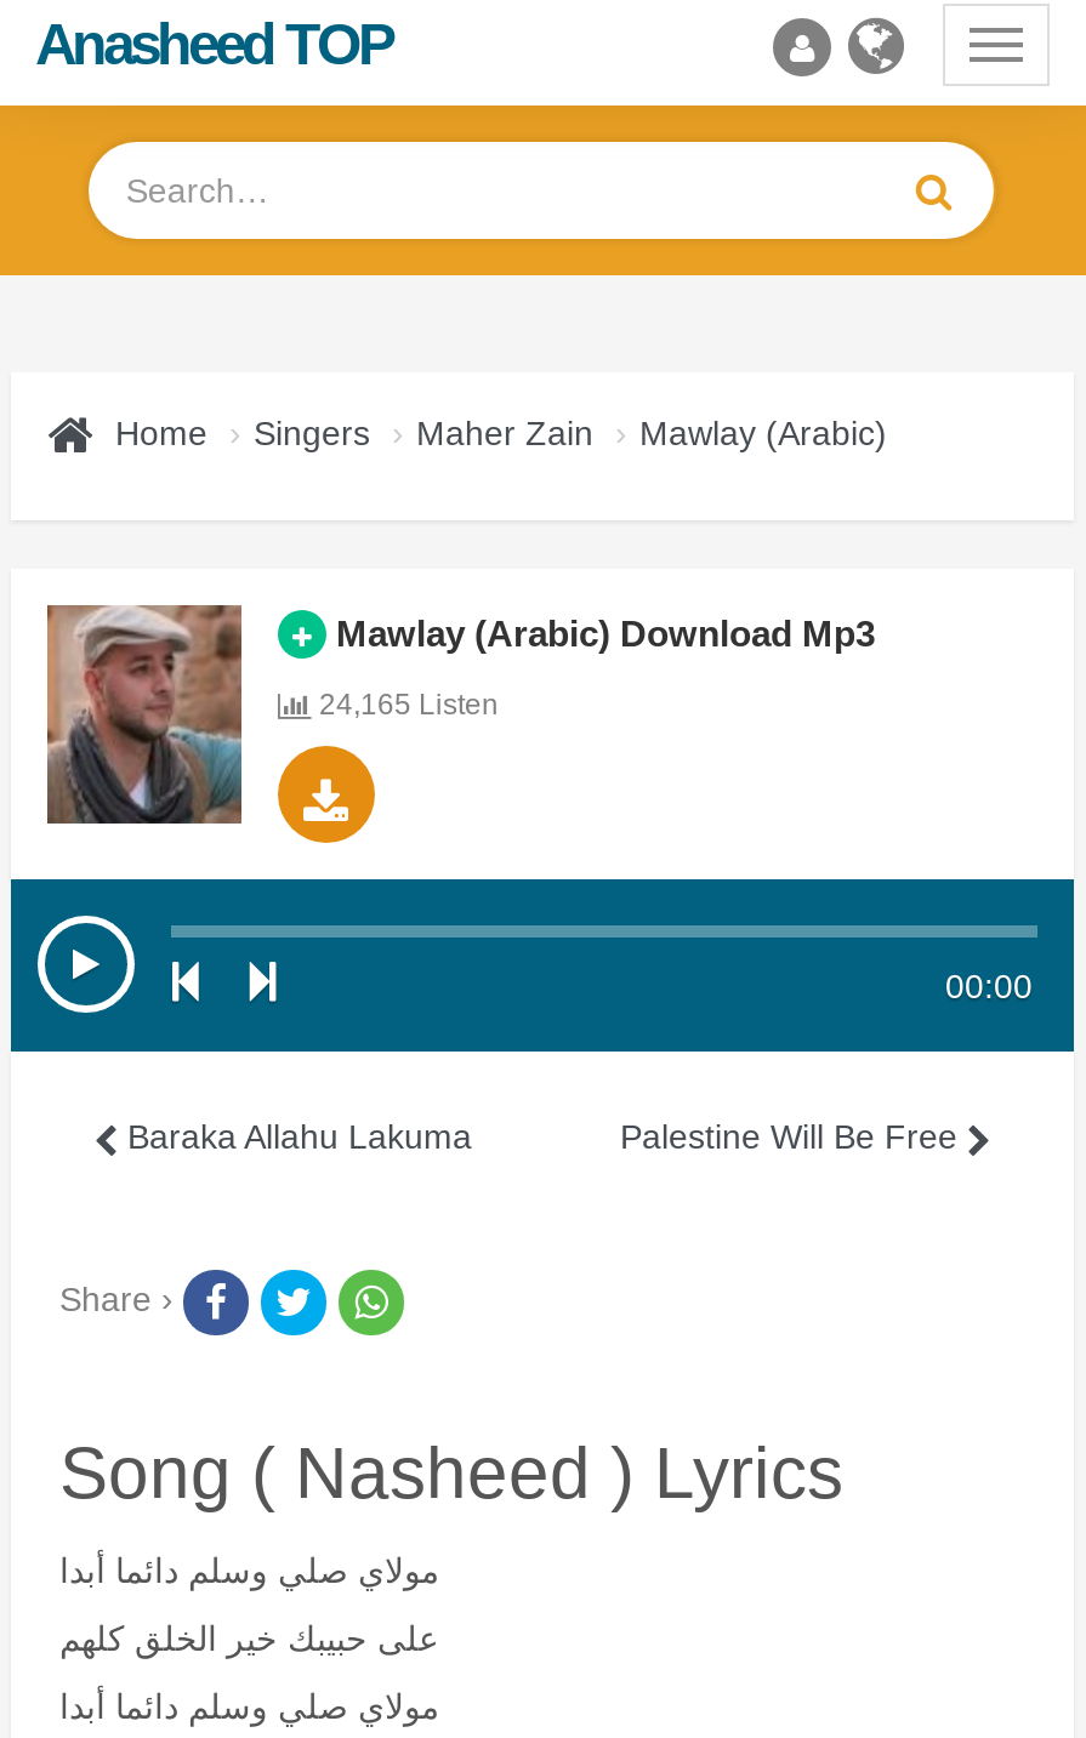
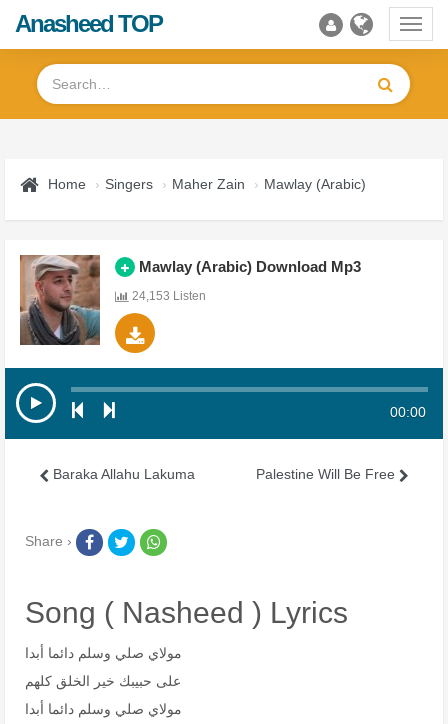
[312,688,499,722] 24,165 Listen -> [129,289,206,303] 24,153 Listen

